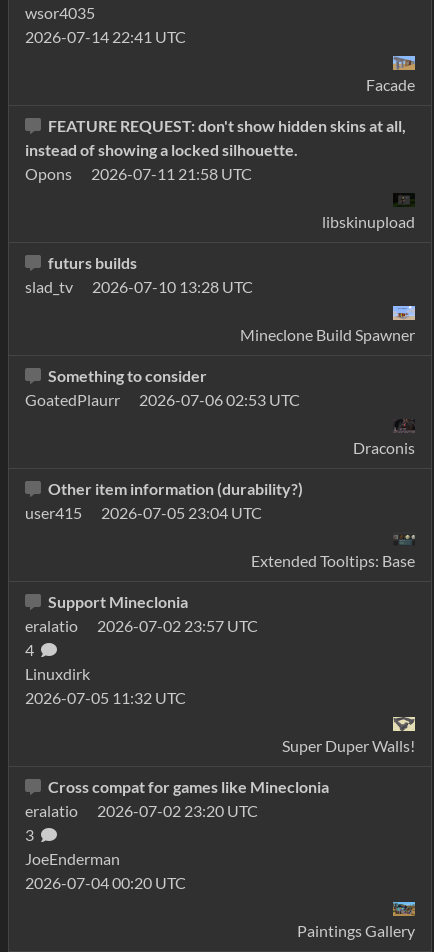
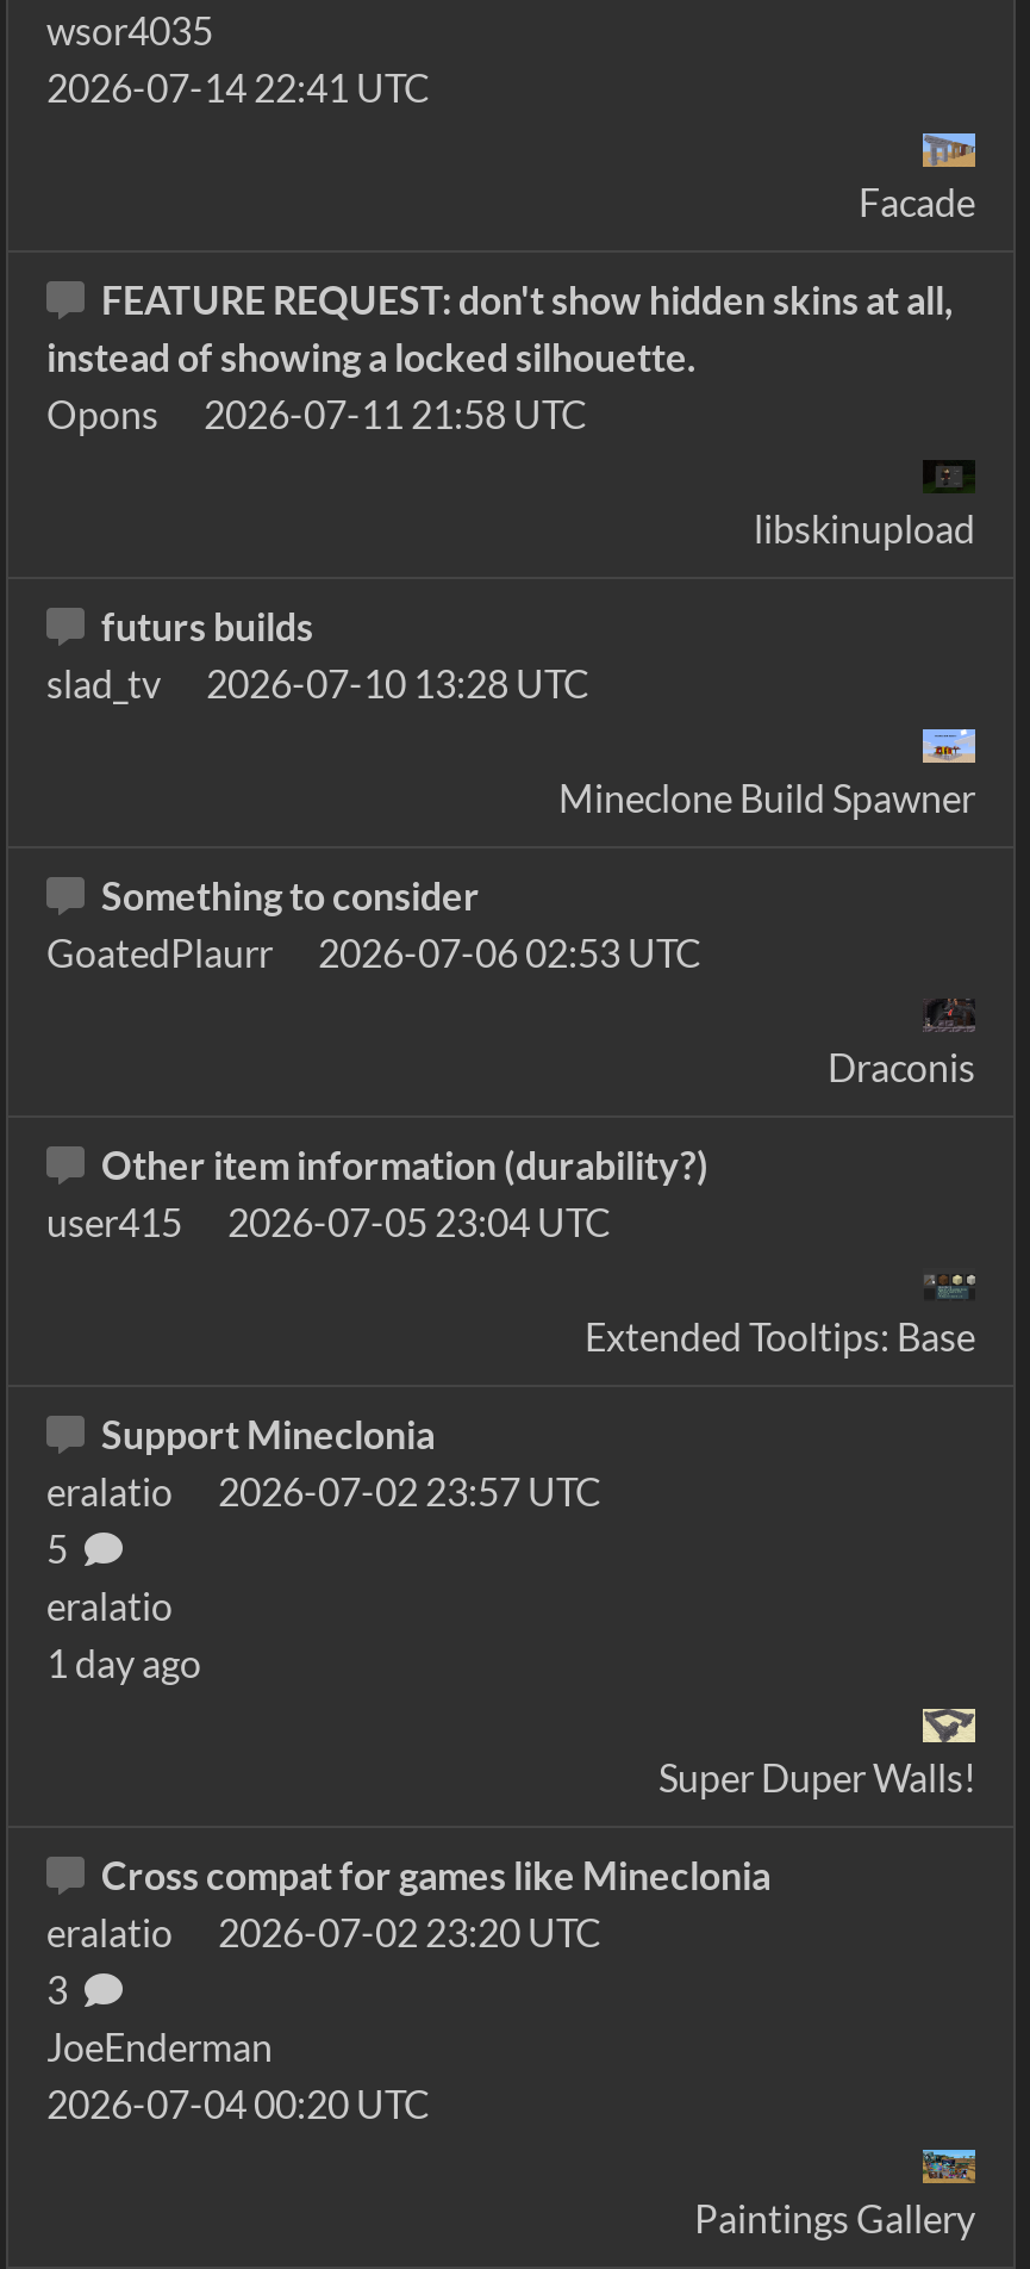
[25,640,186,707] 4 | Linuxdirk | 2026-07-05 11:32 UTC -> [46,1525,201,1685] 5 | eralatio | 1 day ago

